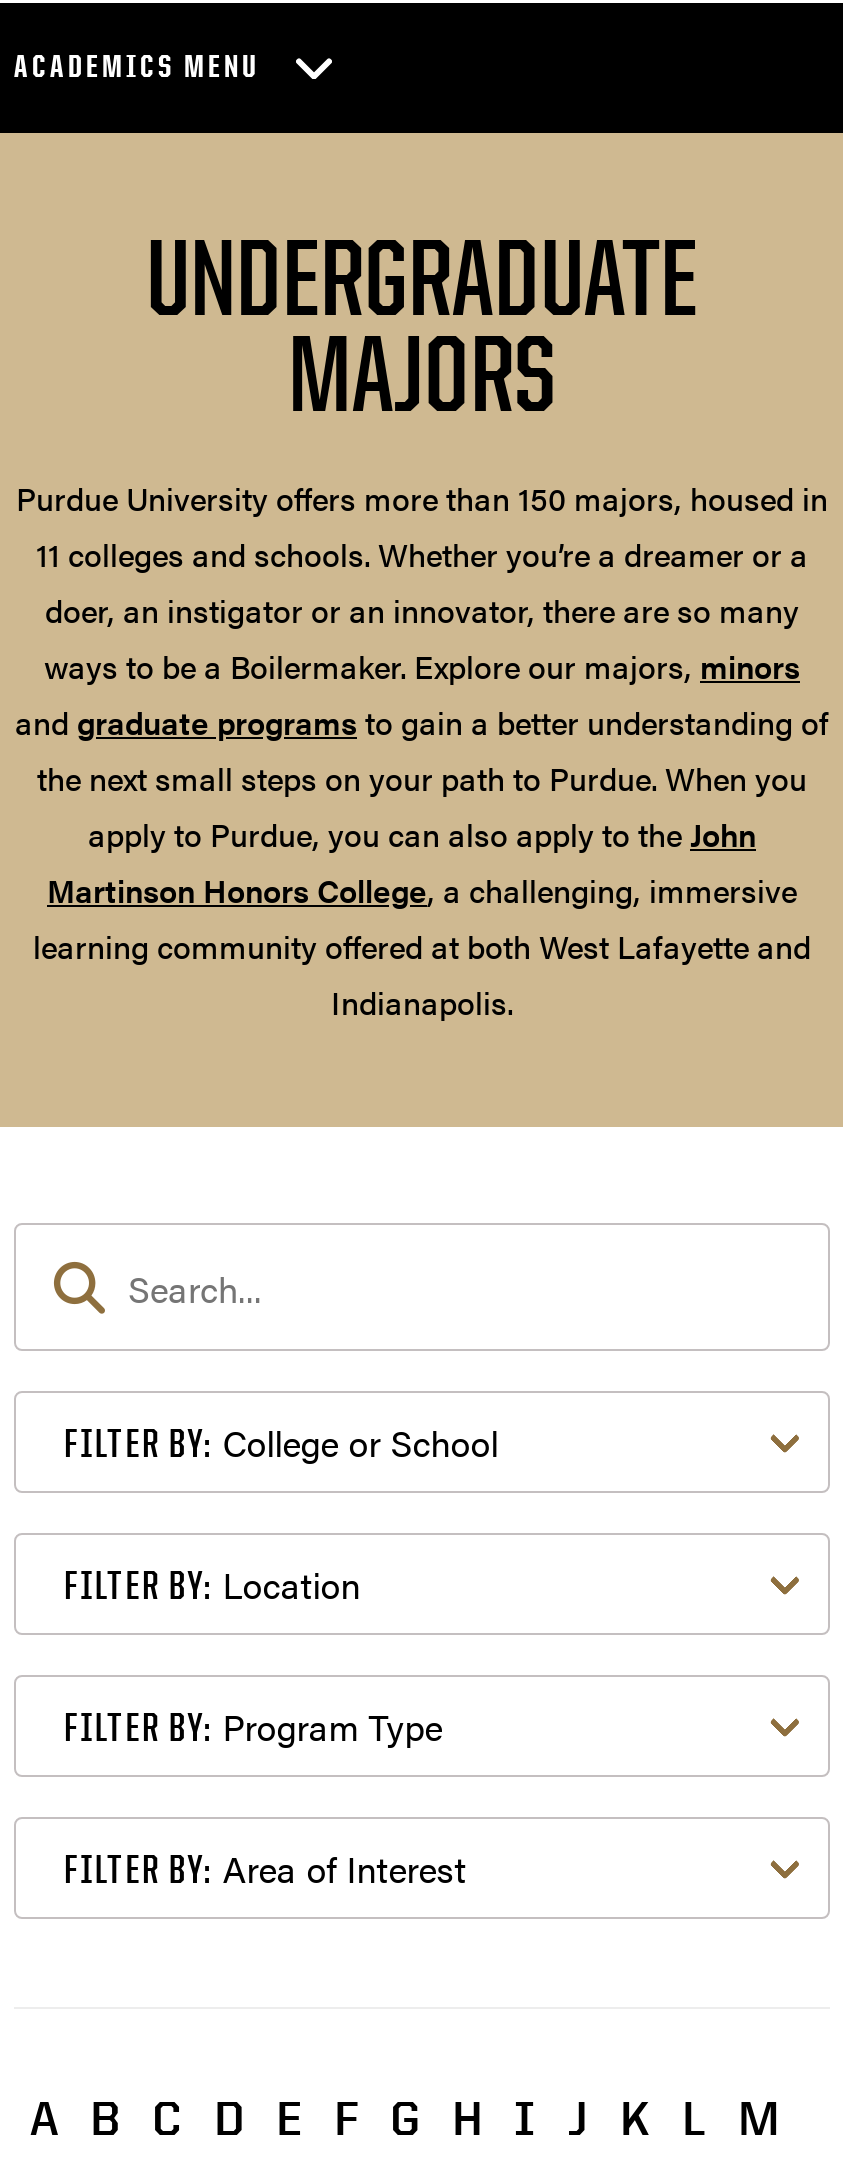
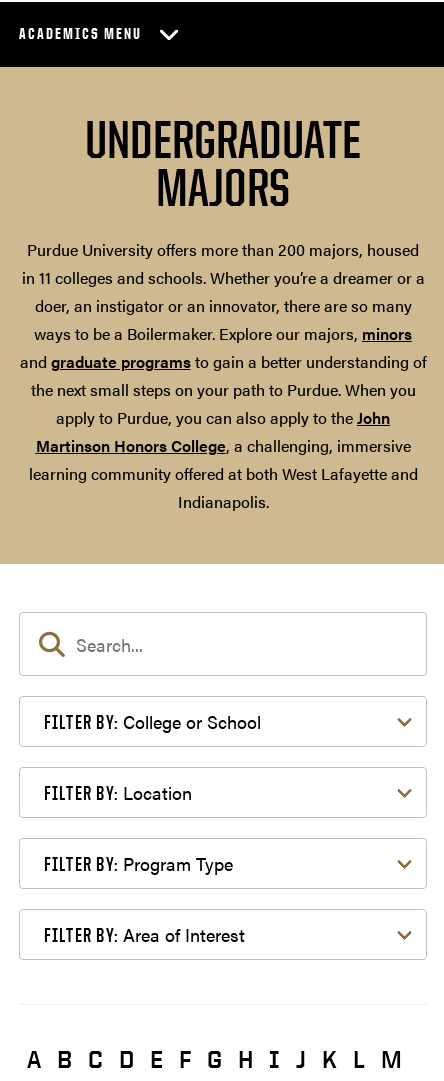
[16,475,828,577] Purdue University offers more than 150 majors, housed in | 11 colleges and schools. Whether you’re a dreamer or a -> [21,238,424,289] Purdue University offers more than 200 majors, housed | in 11 colleges and schools. Whether you’re a dreamer or a

